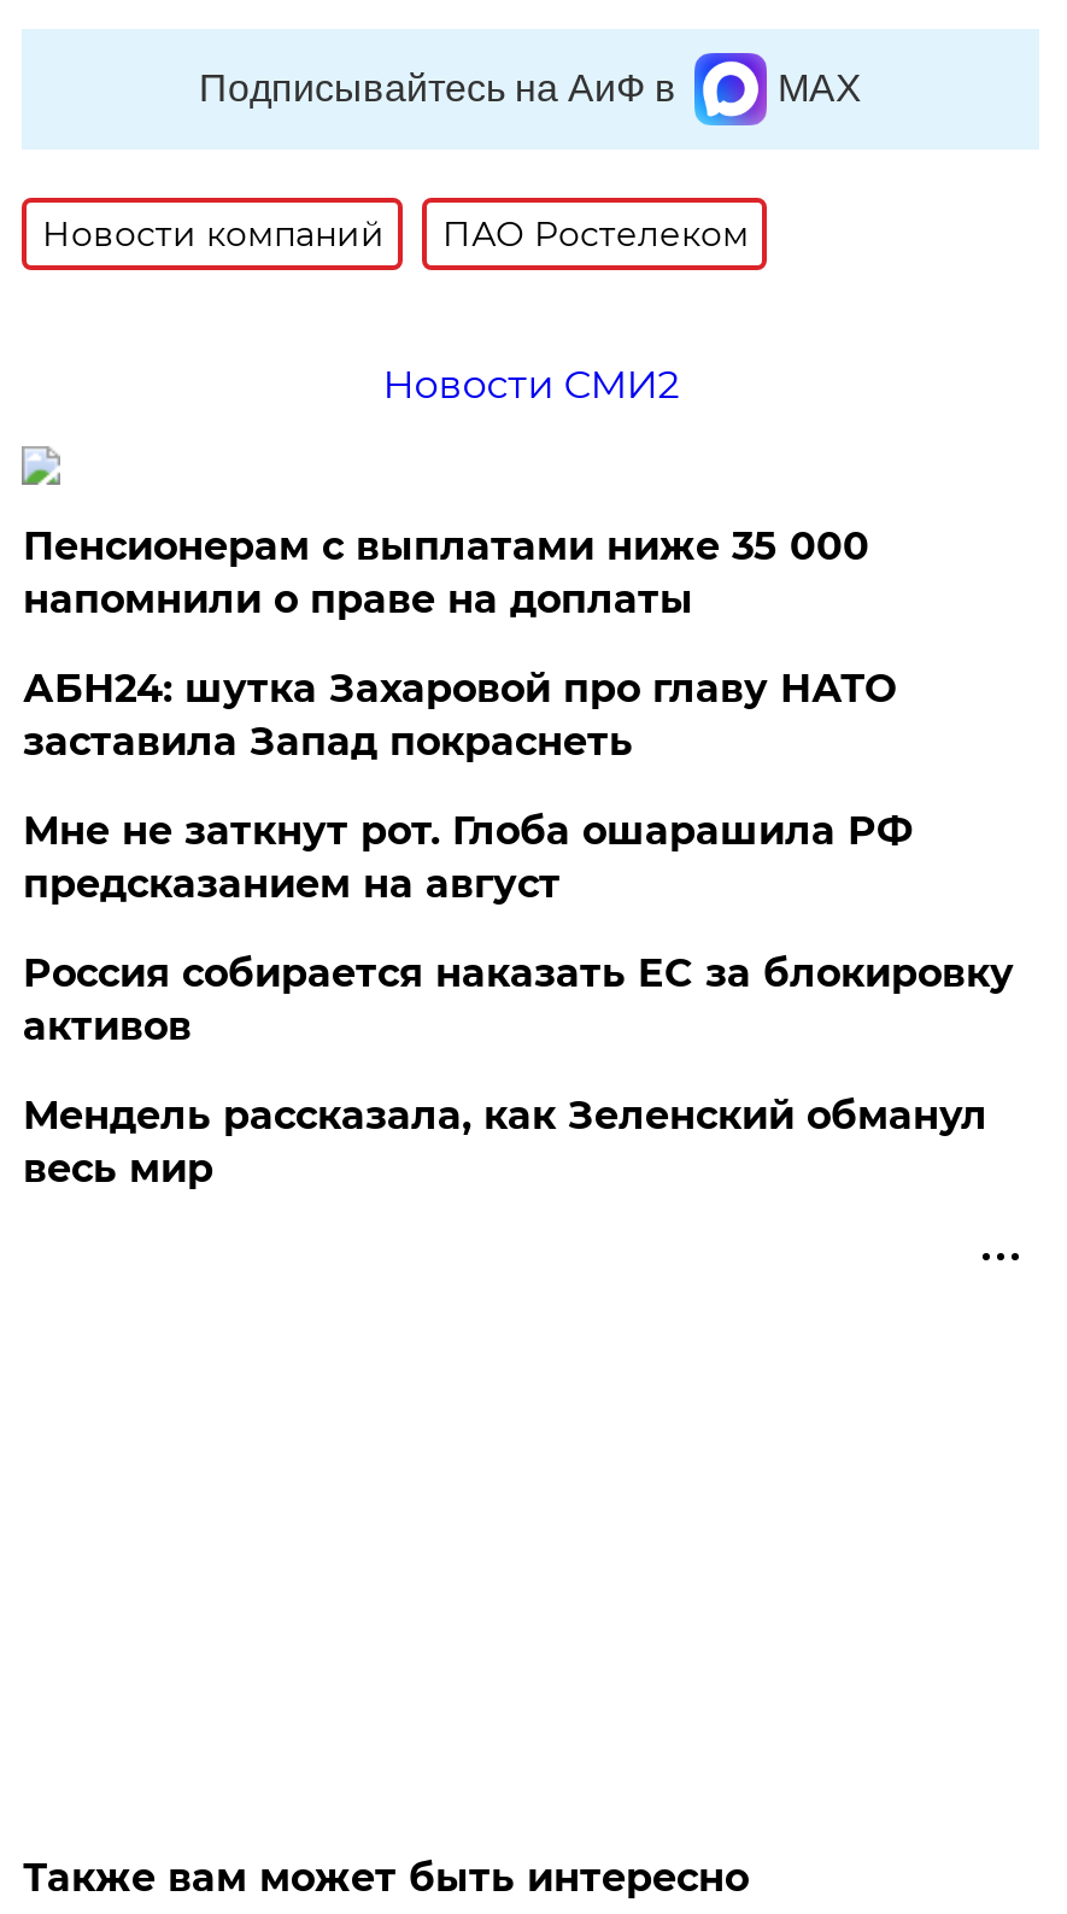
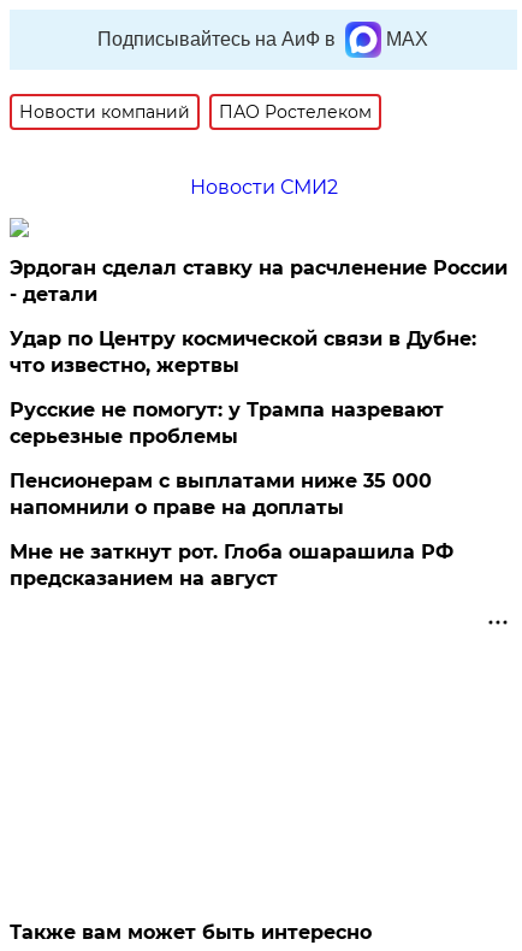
none -> [10,256,508,448] Эрдоган сделал ставку на расчленение России | - детали | Удар по Центру космической связи в Дубне: | что известно, жертвы | Русские не помогут: у Трампа назревают | серьезные проблемы
moved [23,523,869,622] -> [10,469,432,519]: Пенсионерам с выплатами ниже 35 000 | напомнили о праве на доплаты
[23,665,896,764] АБН24: шутка Захаровой про главу НАТО | заставила Запад покраснеть -> none
moved [23,808,912,907] -> [10,540,454,590]: Мне не заткнут рот. Глоба ошарашила РФ | предсказанием на август
[23,950,1014,1191] Россия собирается наказать EC за блокировку | активов | Мендель рассказала, как Зеленский обманул | весь мир -> none

